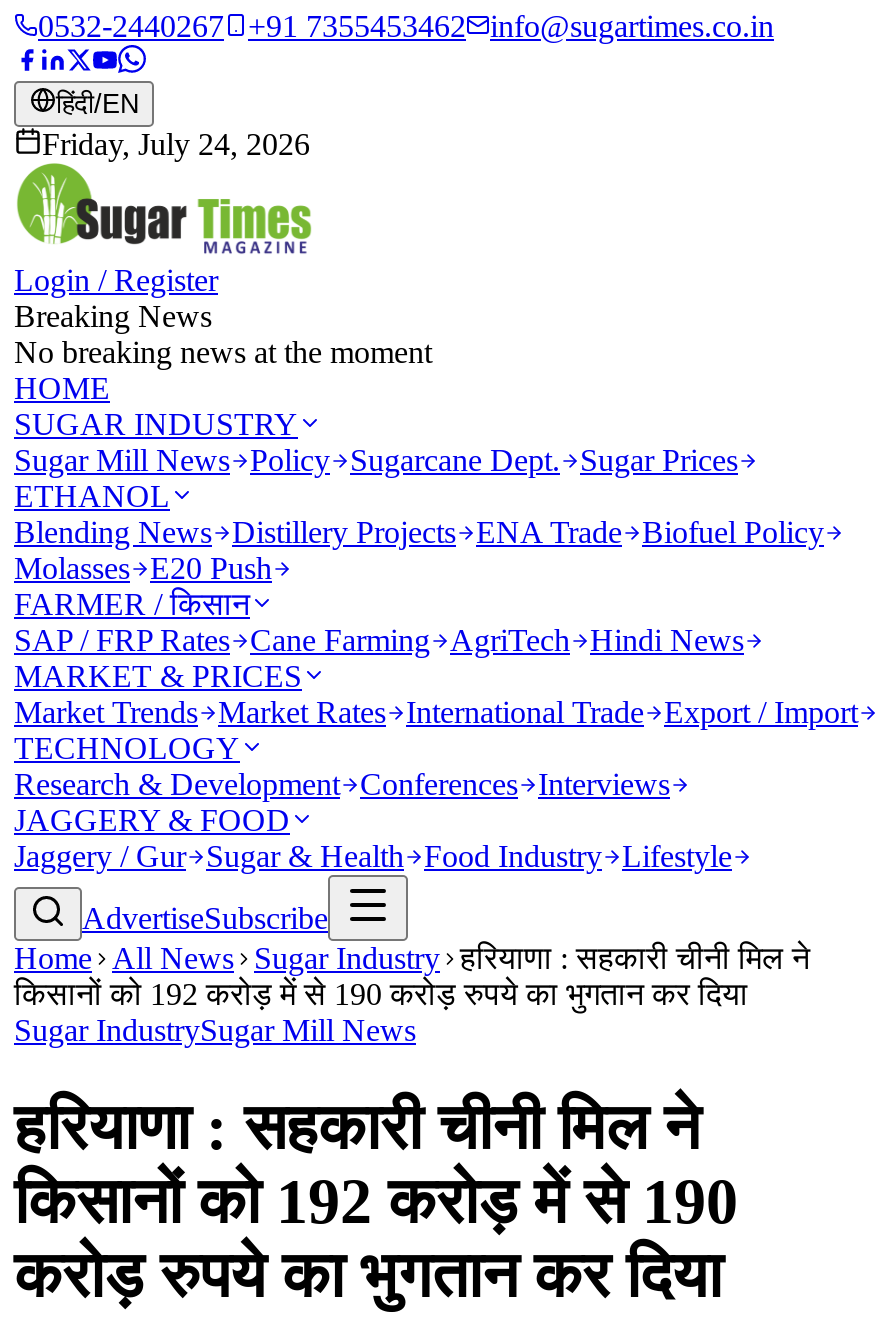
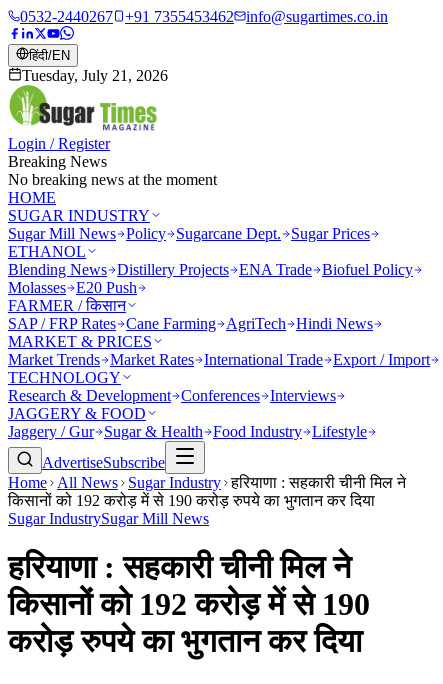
[42,127,310,161] Friday, July 24, 2026 -> [22,67,168,84] Tuesday, July 21, 2026

